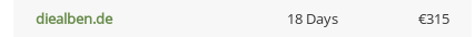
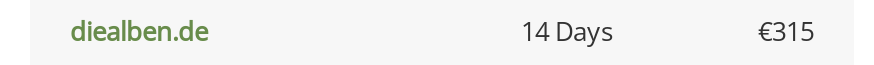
[286,9,338,28] 18 Days -> [521,13,613,49] 14 Days

